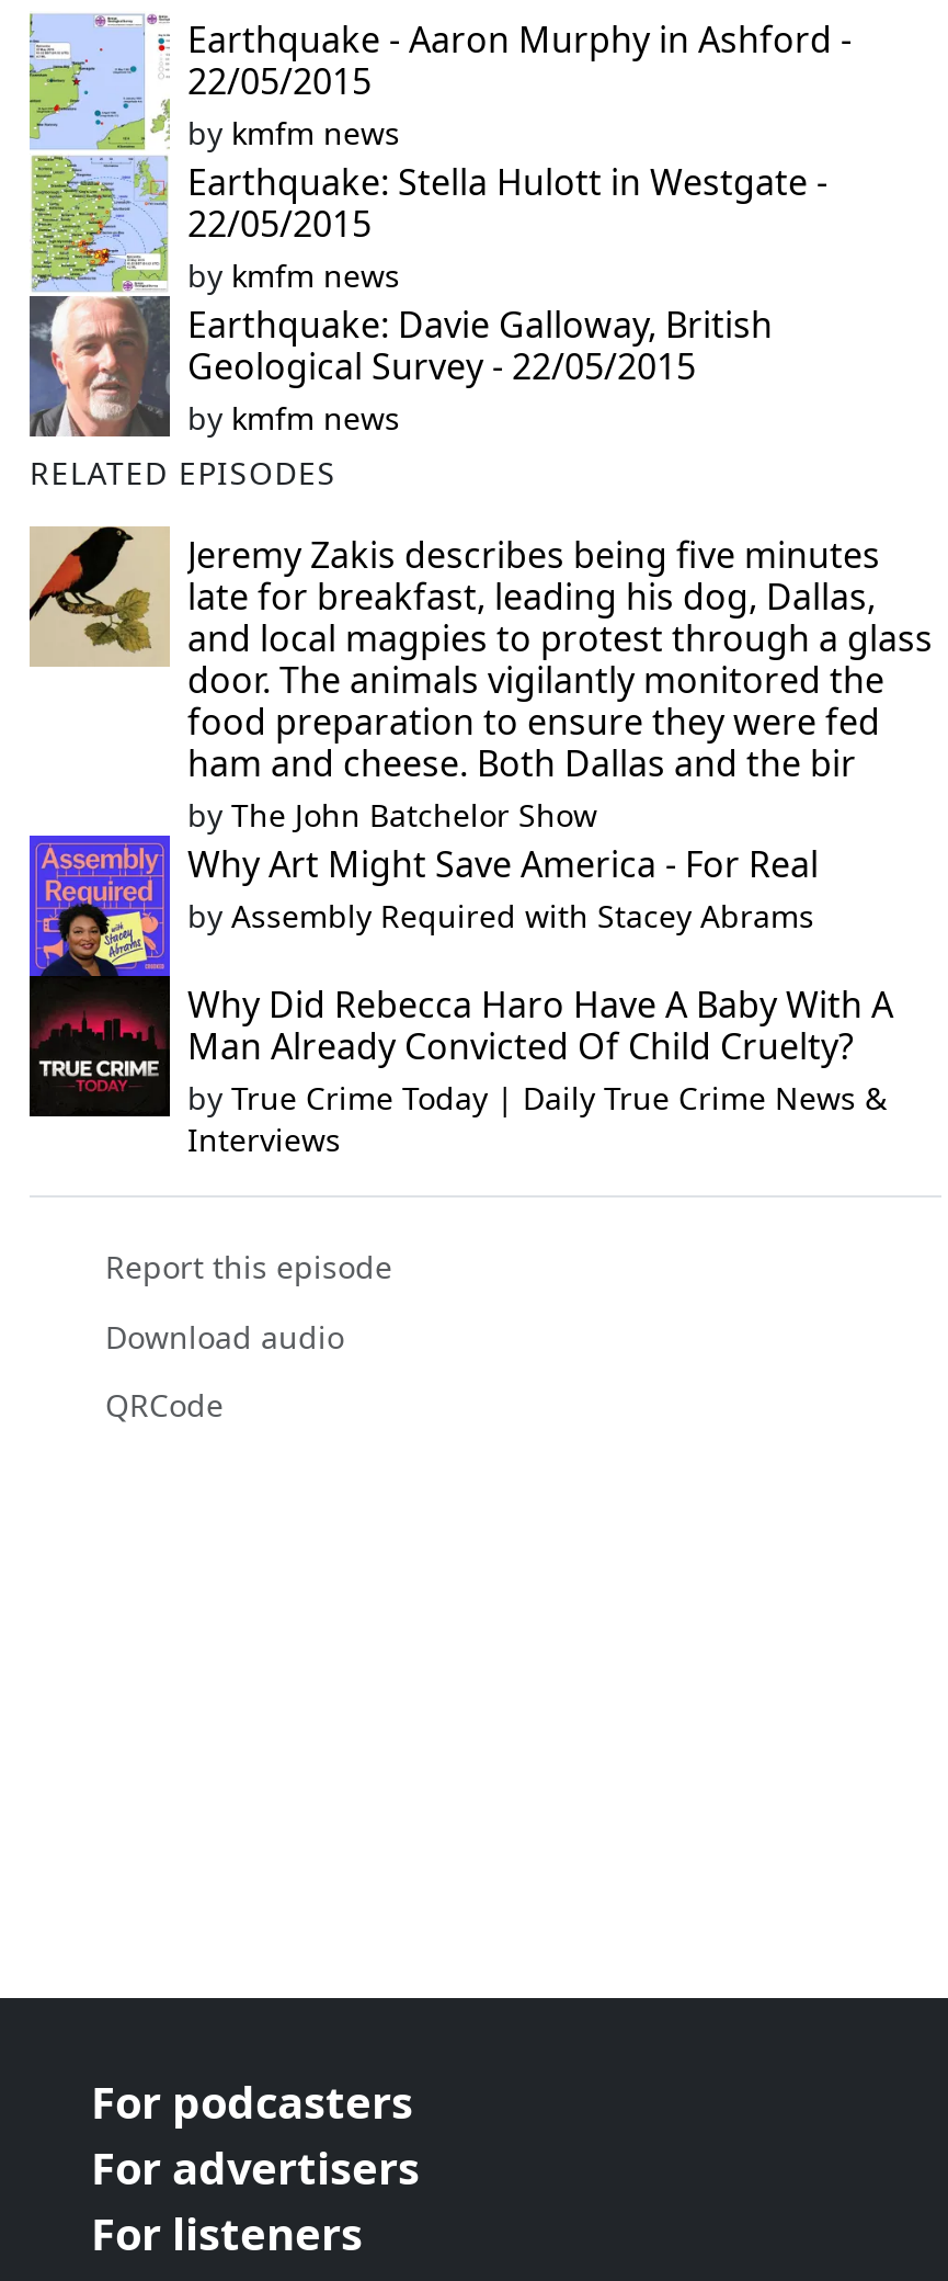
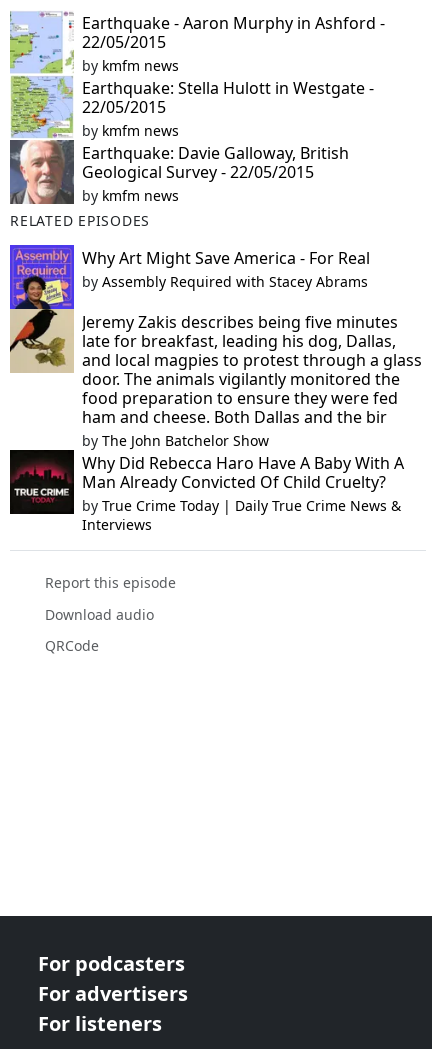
moved [34,524,933,836] -> [12,308,422,450]: [image] | Jeremy Zakis describes being five minutes | late for breakfast, leading his dog, Dallas, | and local magpies to protest through a glass | door. The animals vigilantly monitored the | food preparation to ensure they were fed | ham and cheese. Both Dallas and the bir | by The John Batchelor Show
moved [27,833,819,978] -> [9,244,370,310]: [image] | Why Art Might Save America - For Real | by Assembly Required with Stacey Abrams

